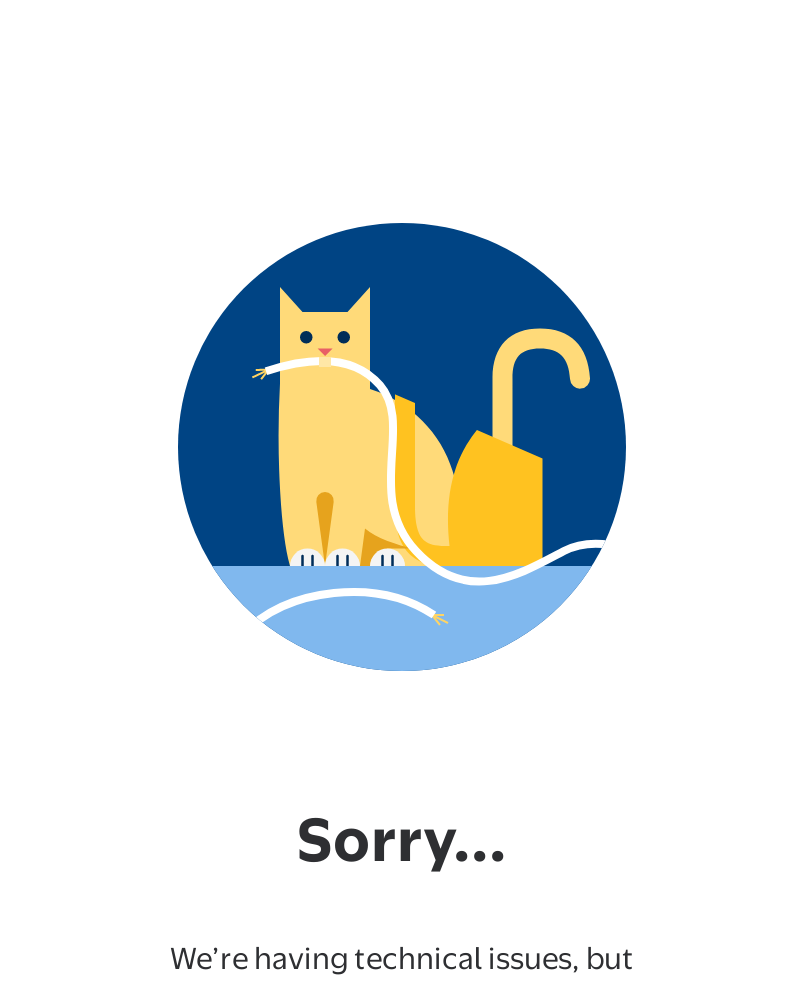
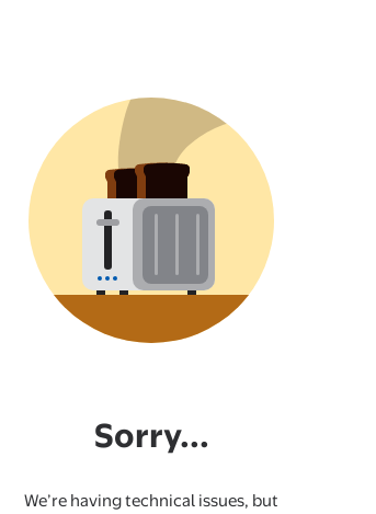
[176,221,628,673] [image] -> [29,96,274,344] [image]

